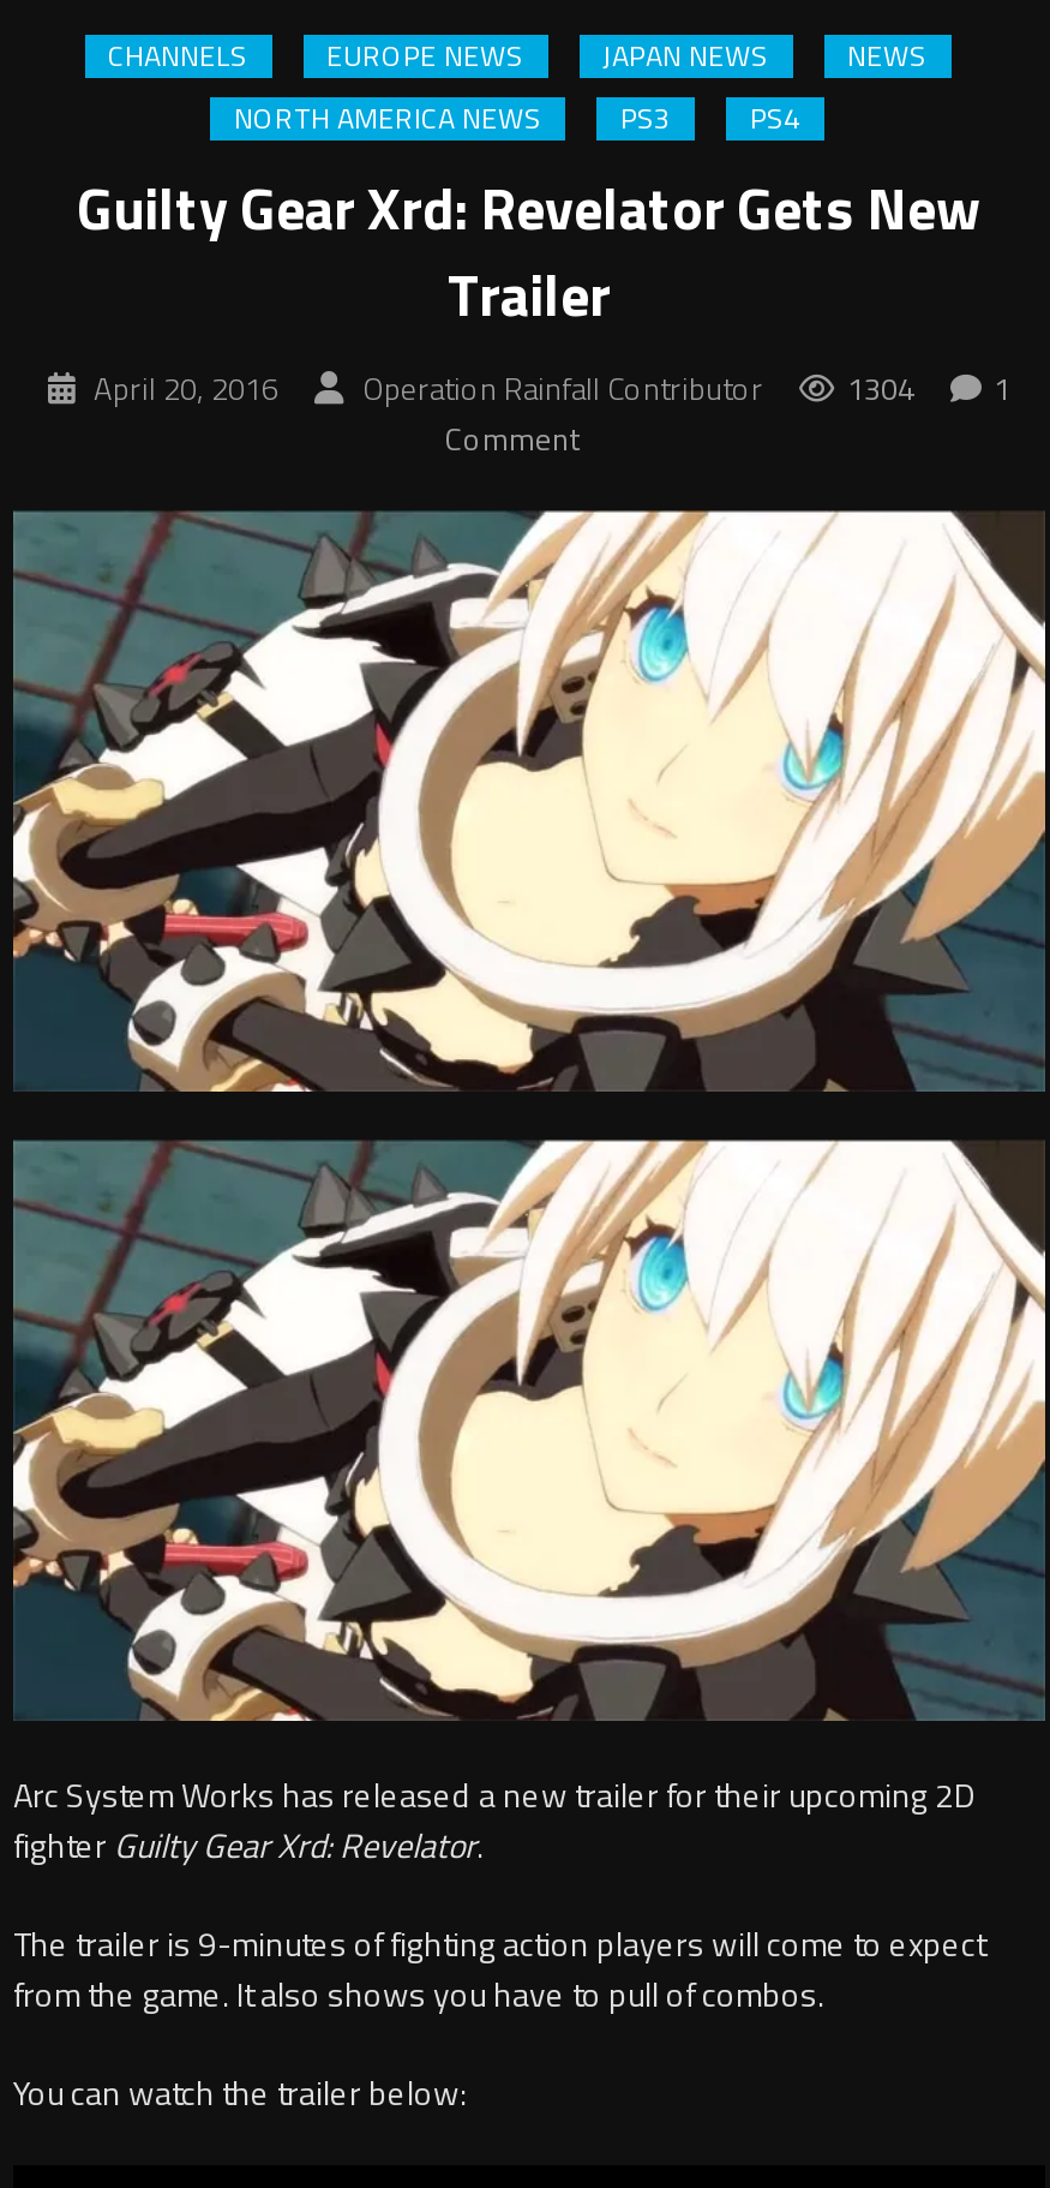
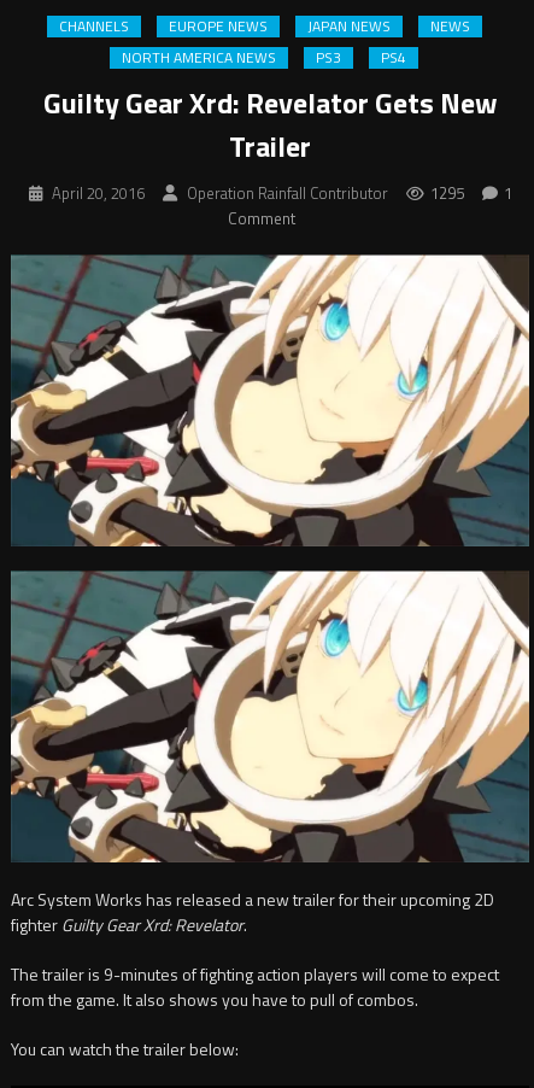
[94,364,1010,412] April 20, 2016 Operation Rainfall Contributor 1304 1 -> [51,181,512,205] April 20, 2016 Operation Rainfall Contributor 1295 1

